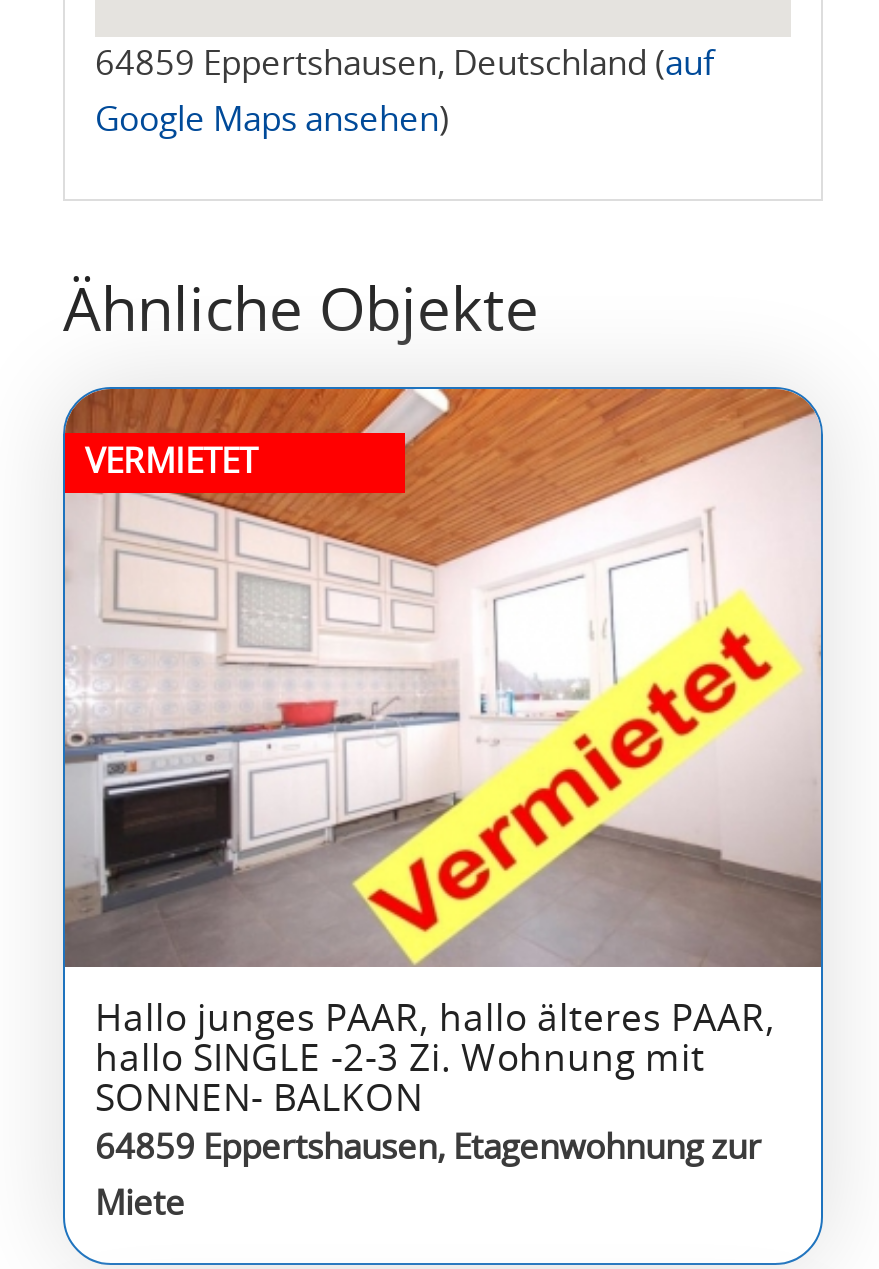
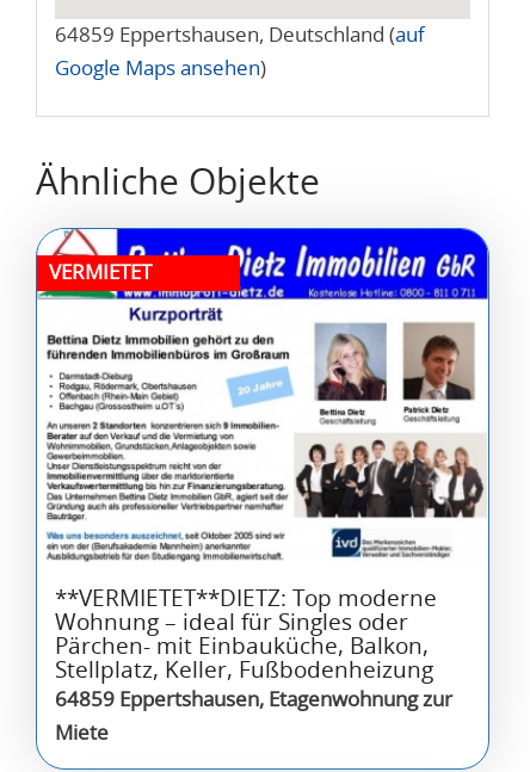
[63,387,823,1118] [image] | Hallo junges PAAR, hallo älteres PAAR, | hallo SINGLE -2-3 Zi. Wohnung mit | SONNEN- BALKON -> [37,228,489,683] [image] | **VERMIETET**DIETZ: Top moderne | Wohnung – ideal für Singles oder | Pärchen- mit Einbauküche, Balkon, | Stellplatz, Keller, Fußbodenheizung

